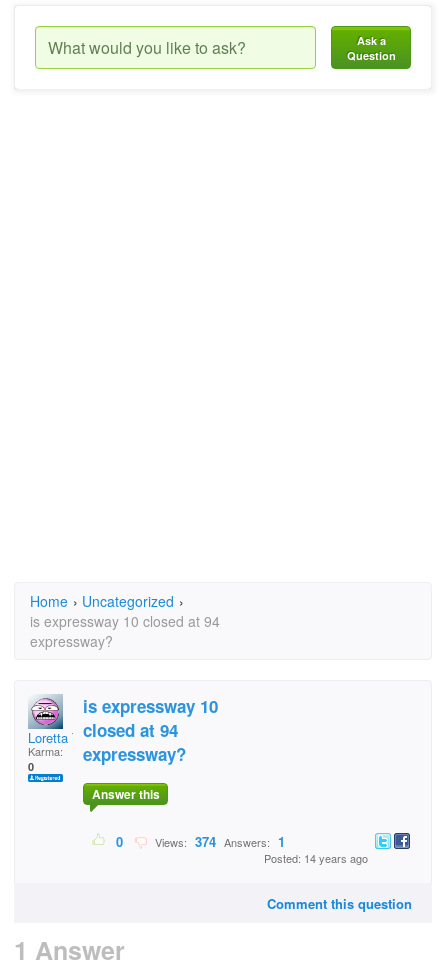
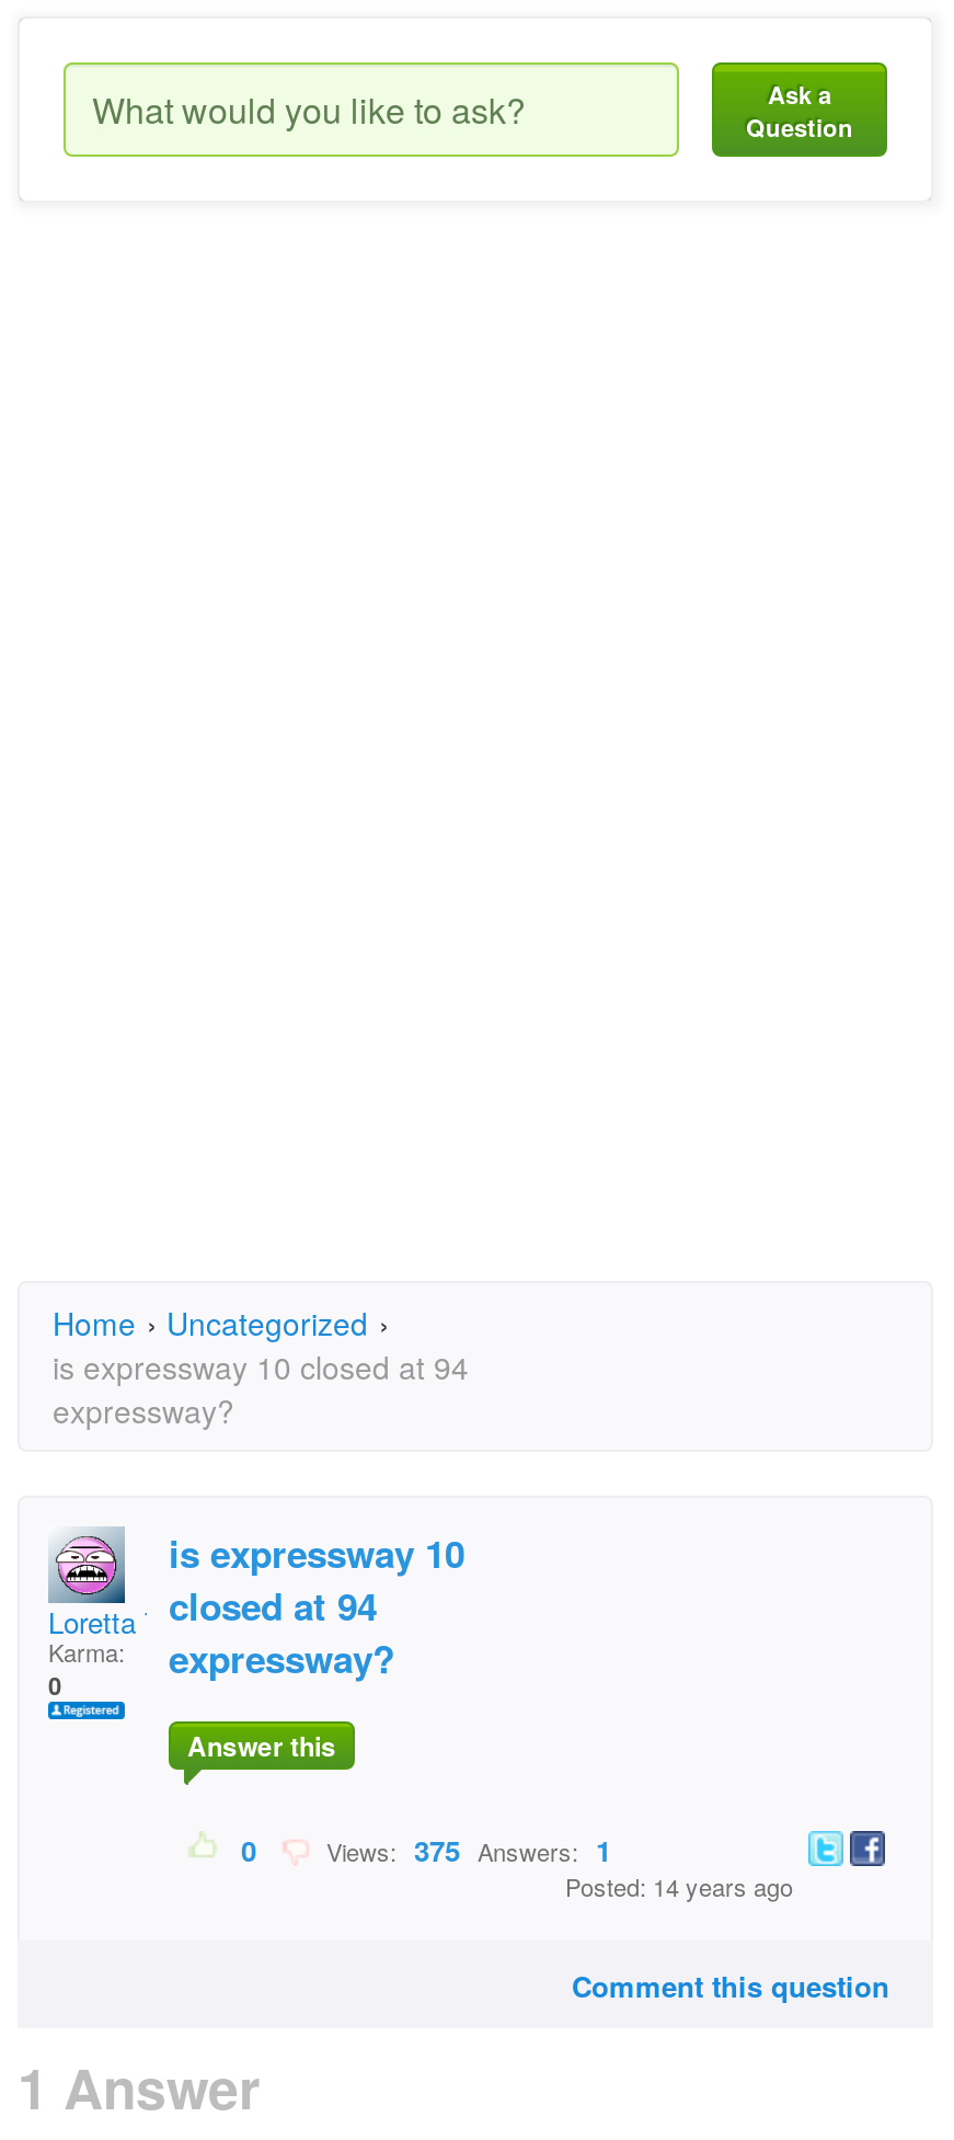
[149,832,285,851] Views: 374 Answers: 1 -> [313,1829,611,1871] Views: 375 Answers: 1

